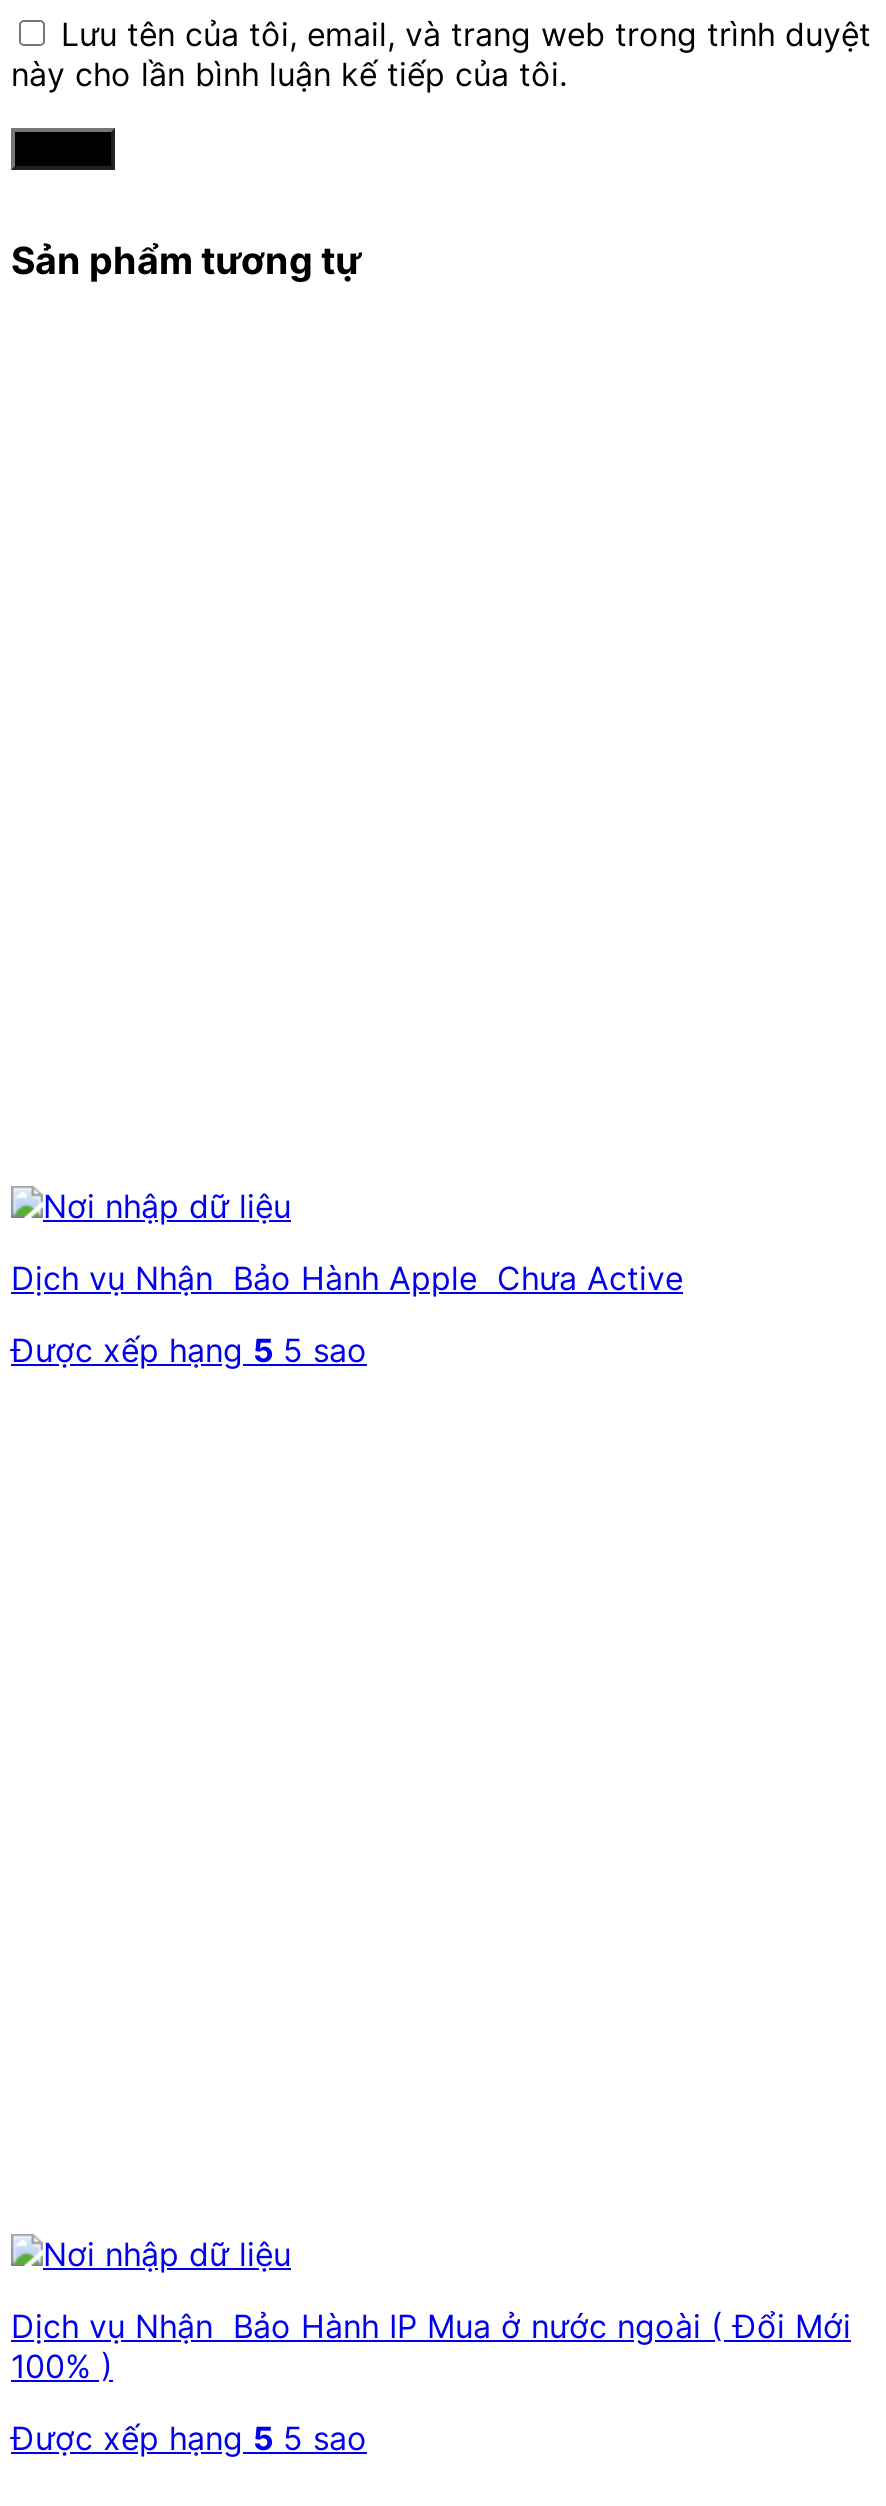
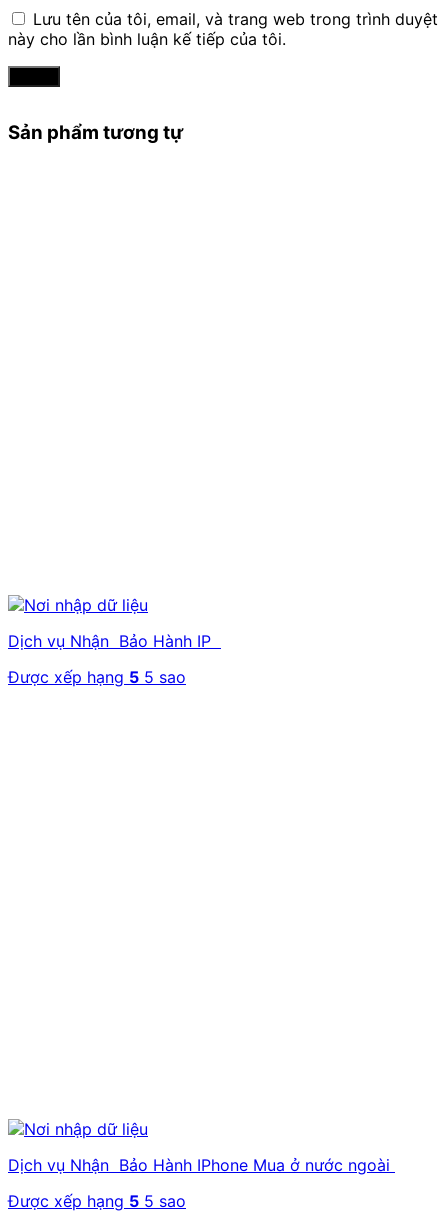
[11,1258,683,1298] Dịch vụ Nhận Bảo Hành Apple Chưa Active -> [8,631,221,651] Dịch vụ Nhận Bảo Hành IP
[11,2306,851,2386] Dịch vụ Nhận Bảo Hành IP Mua ở nước ngoài ( Đổi Mới | 100% ) -> [8,1155,395,1175] Dịch vụ Nhận Bảo Hành IPhone Mua ở nước ngoài

